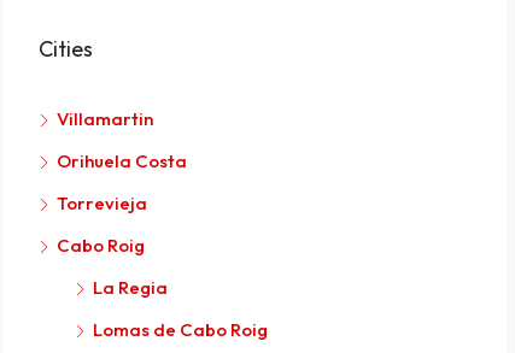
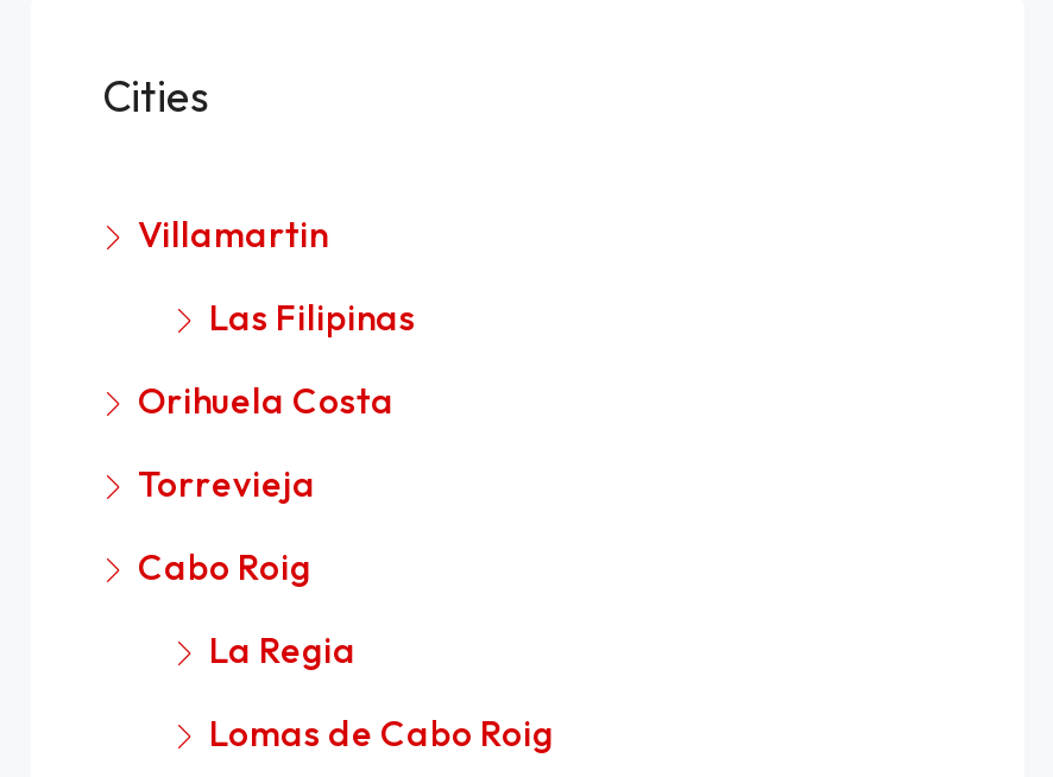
none -> [209,294,416,339] Las Filipinas

